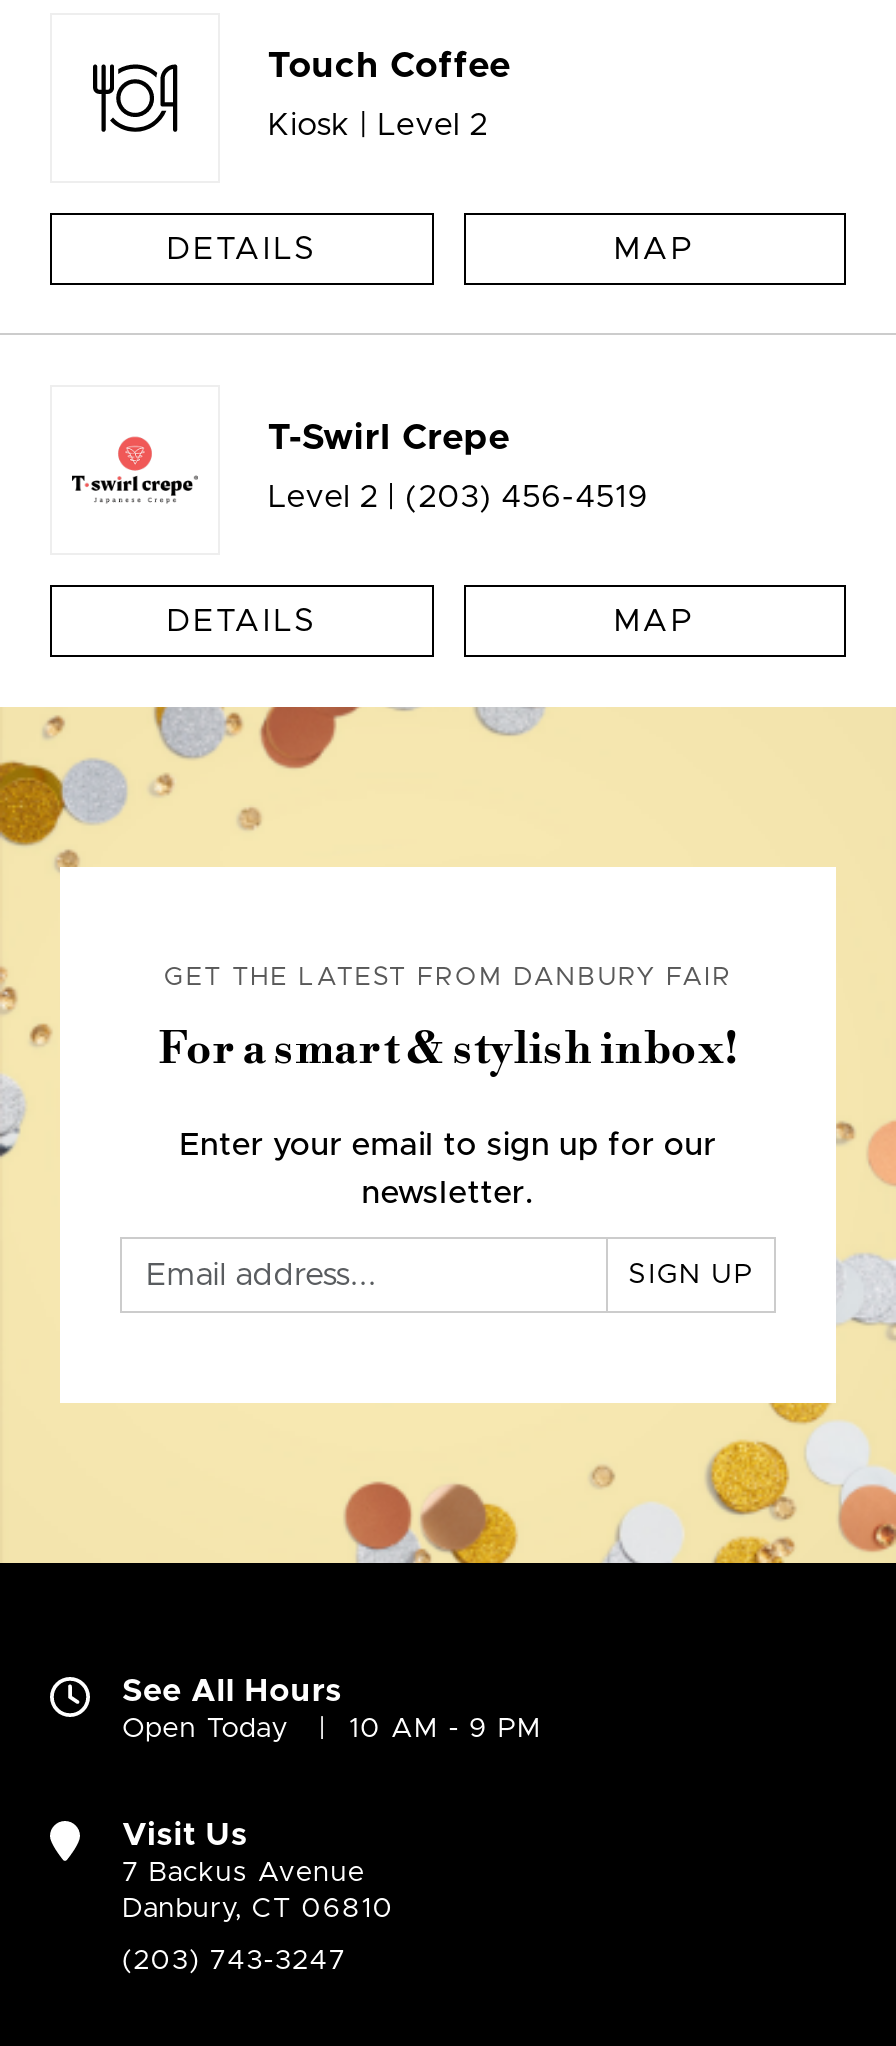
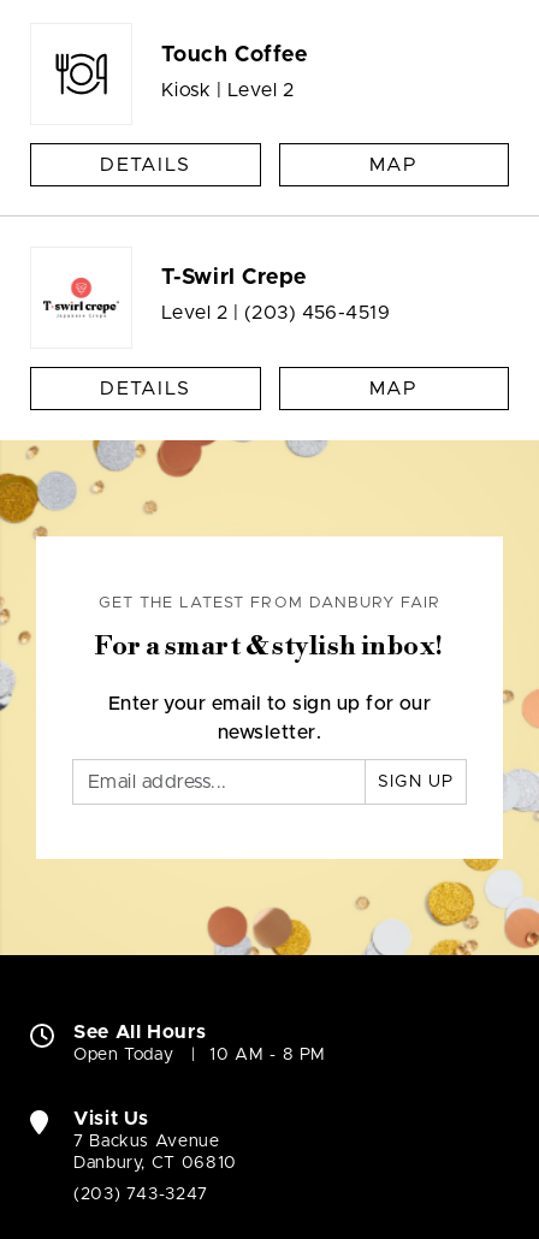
[349,1715,542,1743] 10 AM - 9 PM -> [210,1046,326,1063] 10 AM - 8 PM

